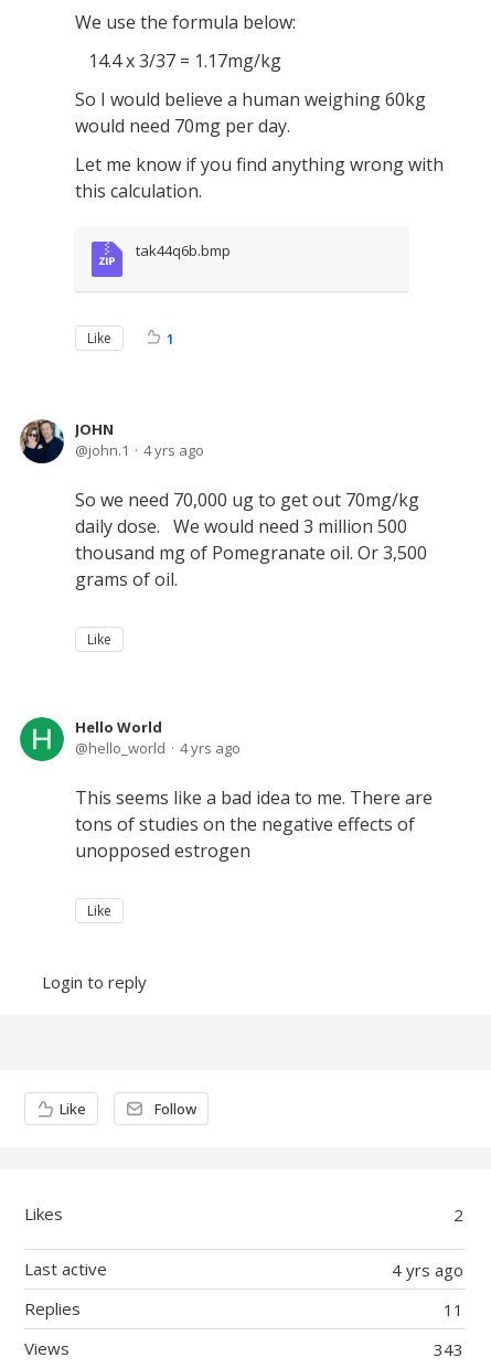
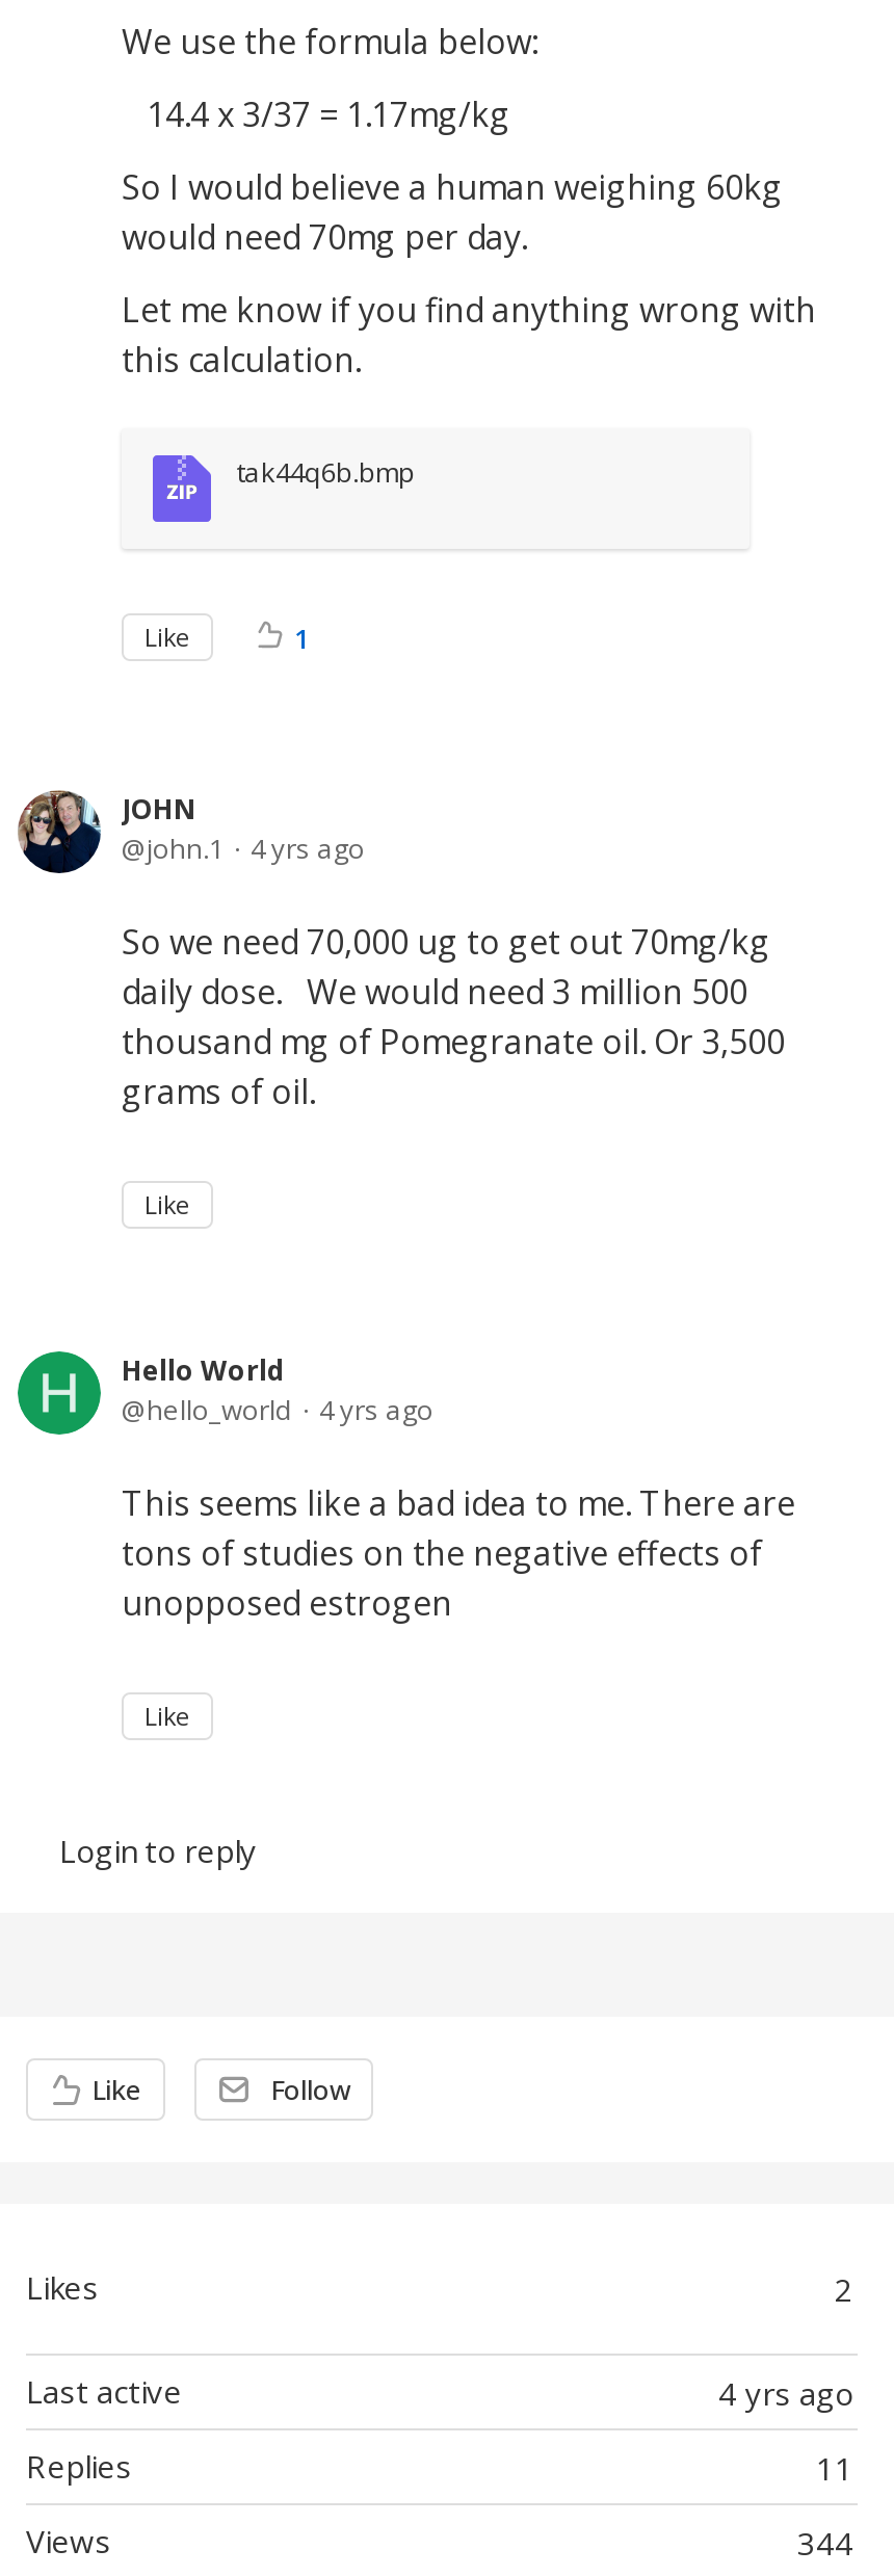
[434,1338,463,1360] 343 -> [797,2522,853,2564] 344

